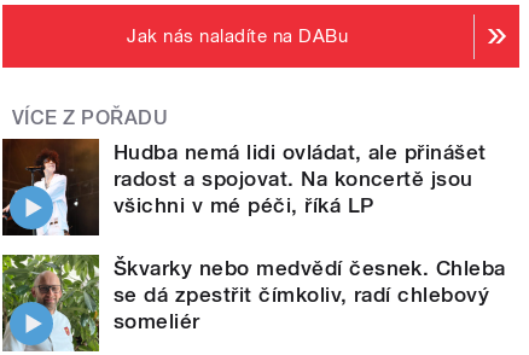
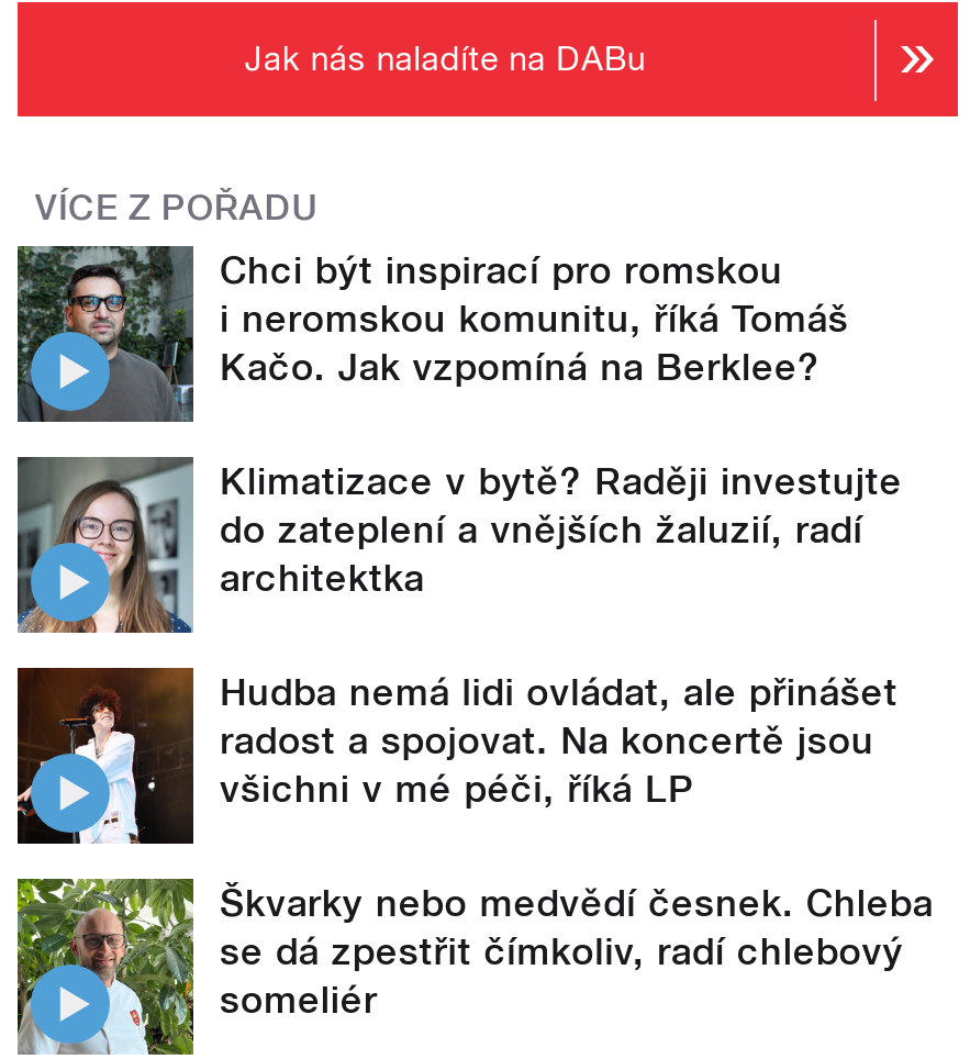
none -> [15,244,903,600] [image] | Chci být inspirací pro romskou | i neromskou komunitu, říká Tomáš | Kačo. Jak vzpomíná na Berklee? | Klimatizace v bytě? Raději investujte | do zateplení a vnějších žaluzií, radí | architektka
none -> [18,457,193,635] [image]

